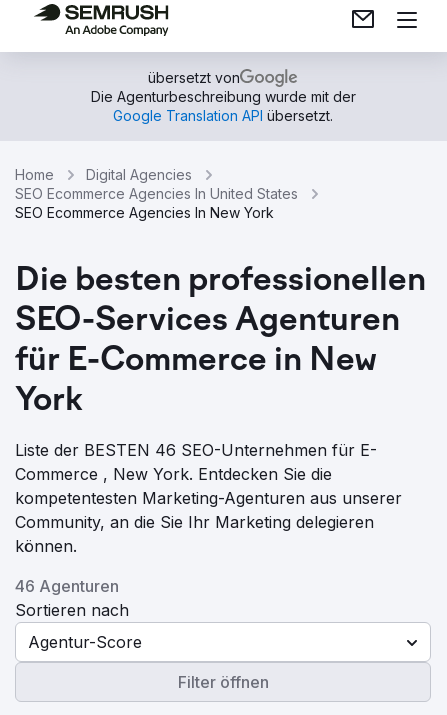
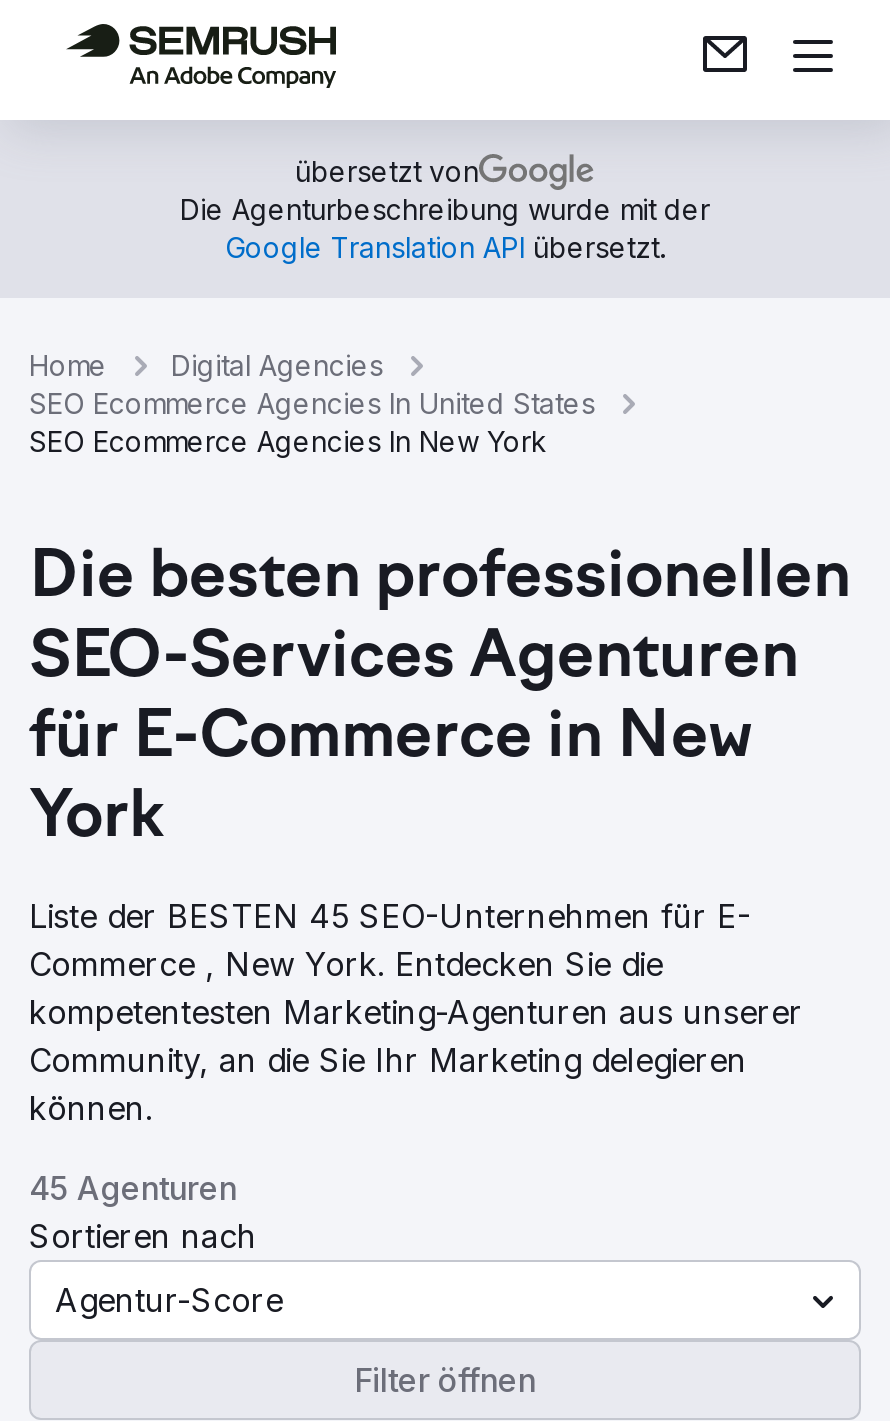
[15,440,377,460] Liste der BESTEN 46 SEO-Unternehmen für E- -> [29,896,751,936] Liste der BESTEN 45 SEO-Unternehmen für E-
[15,576,119,596] 46 Agenturen -> [29,1168,237,1208] 45 Agenturen

